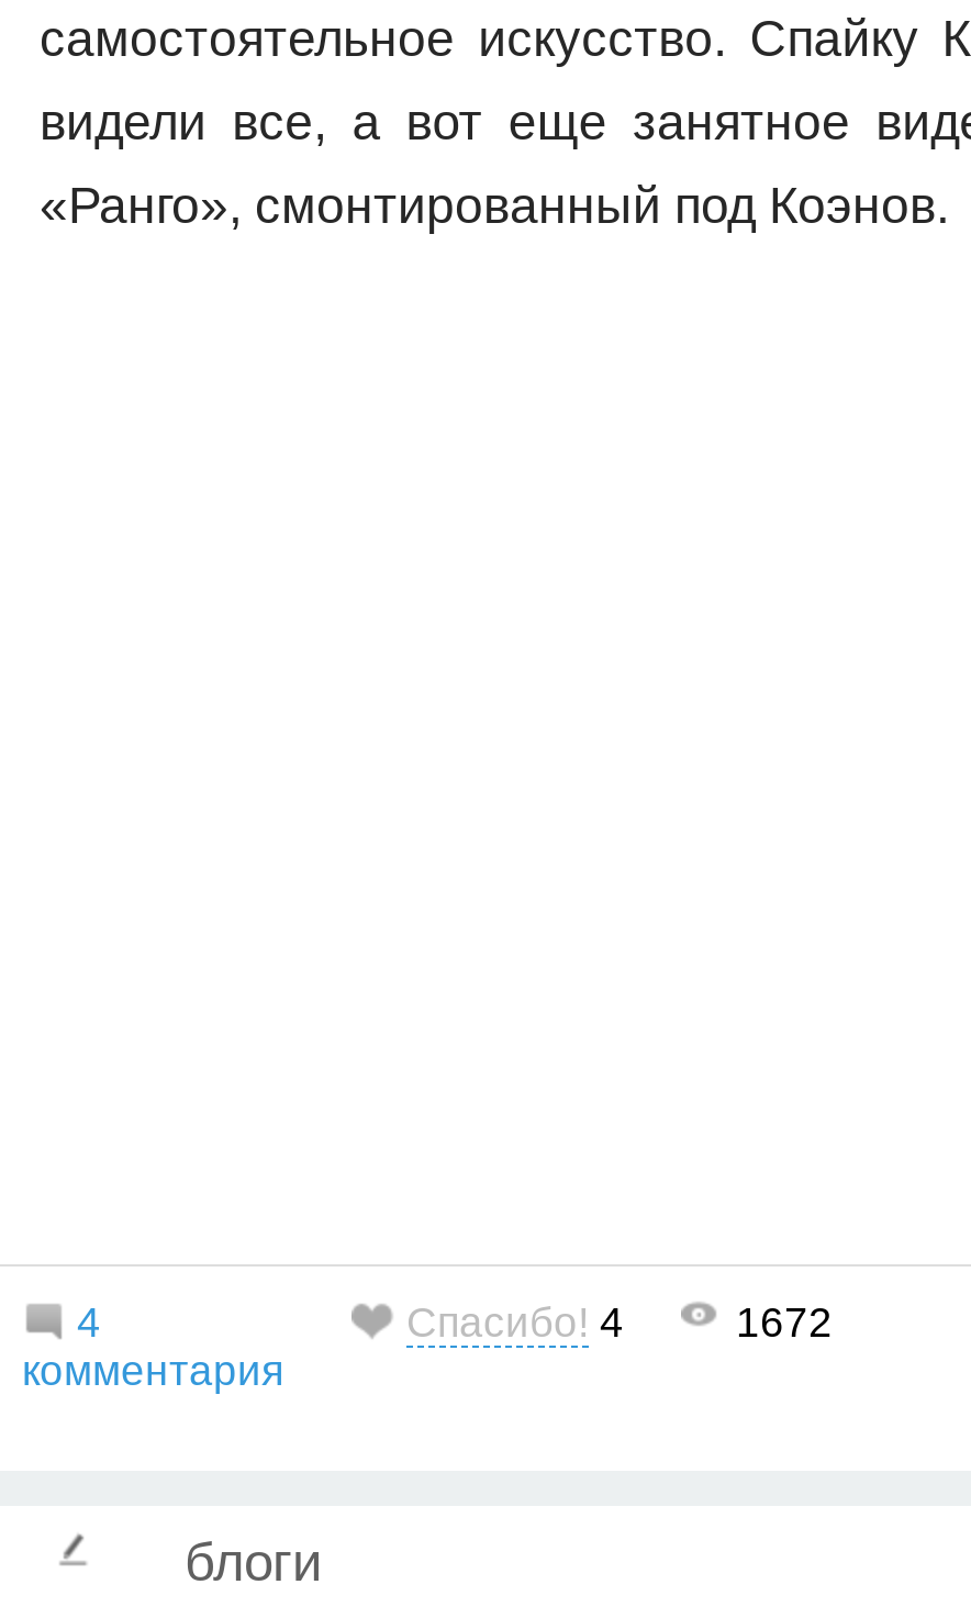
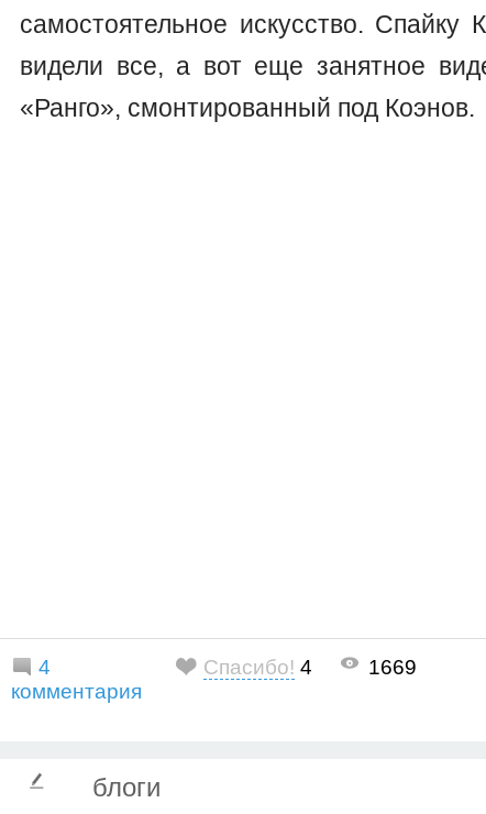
[736,1299,833,1345] 1672 -> [368,655,417,678] 1669

